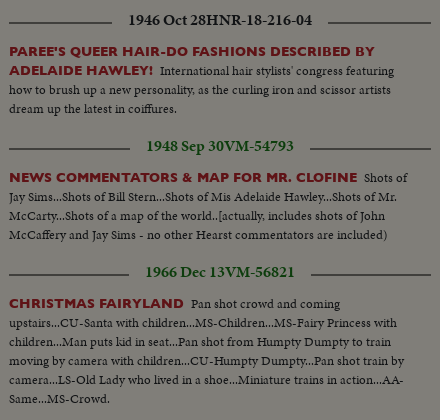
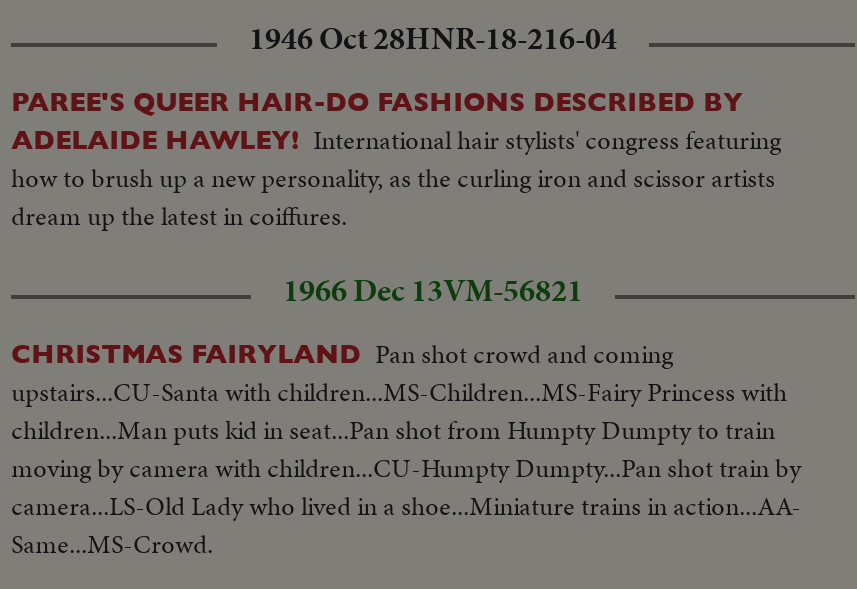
[9,135,407,244] 1948 Sep 30VM-54793 | NEWS COMMENTATORS & MAP FOR MR. CLOFINE Shots of | Jay Sims...Shots of Bill Stern...Shots of Mis Adelaide Hawley...Shots of Mr. | McCarty...Shots of a map of the world..[actually, includes shots of John | McCaffery and Jay Sims - no other Hearst commentators are included) -> none

